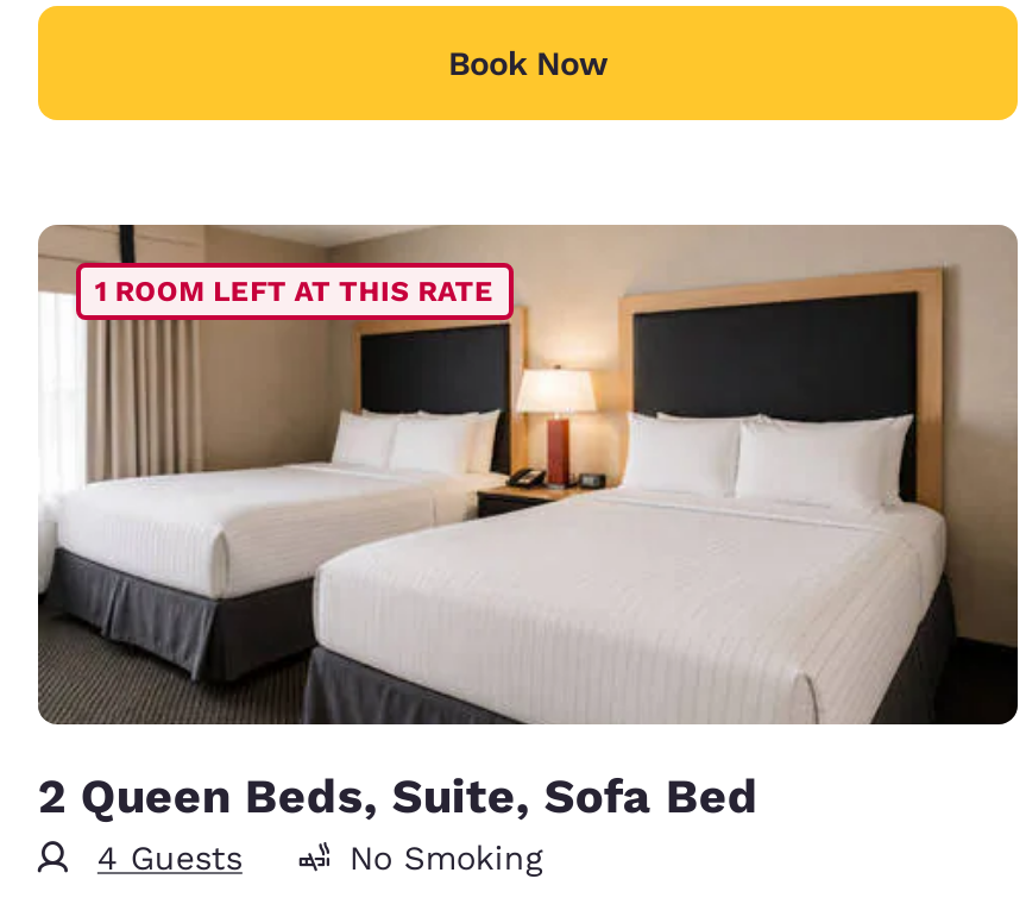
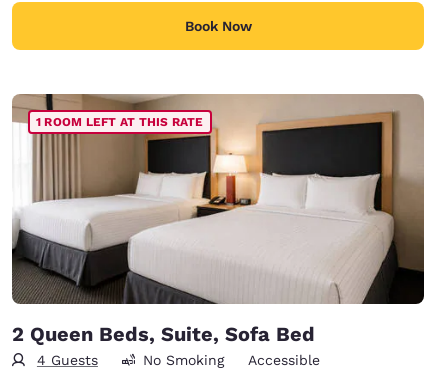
none -> [248,352,320,368] Accessible

